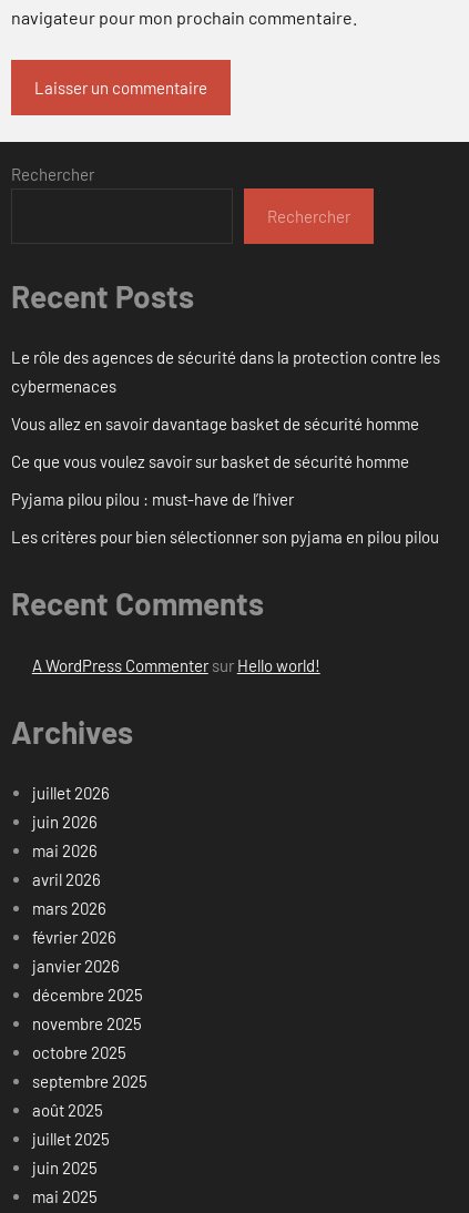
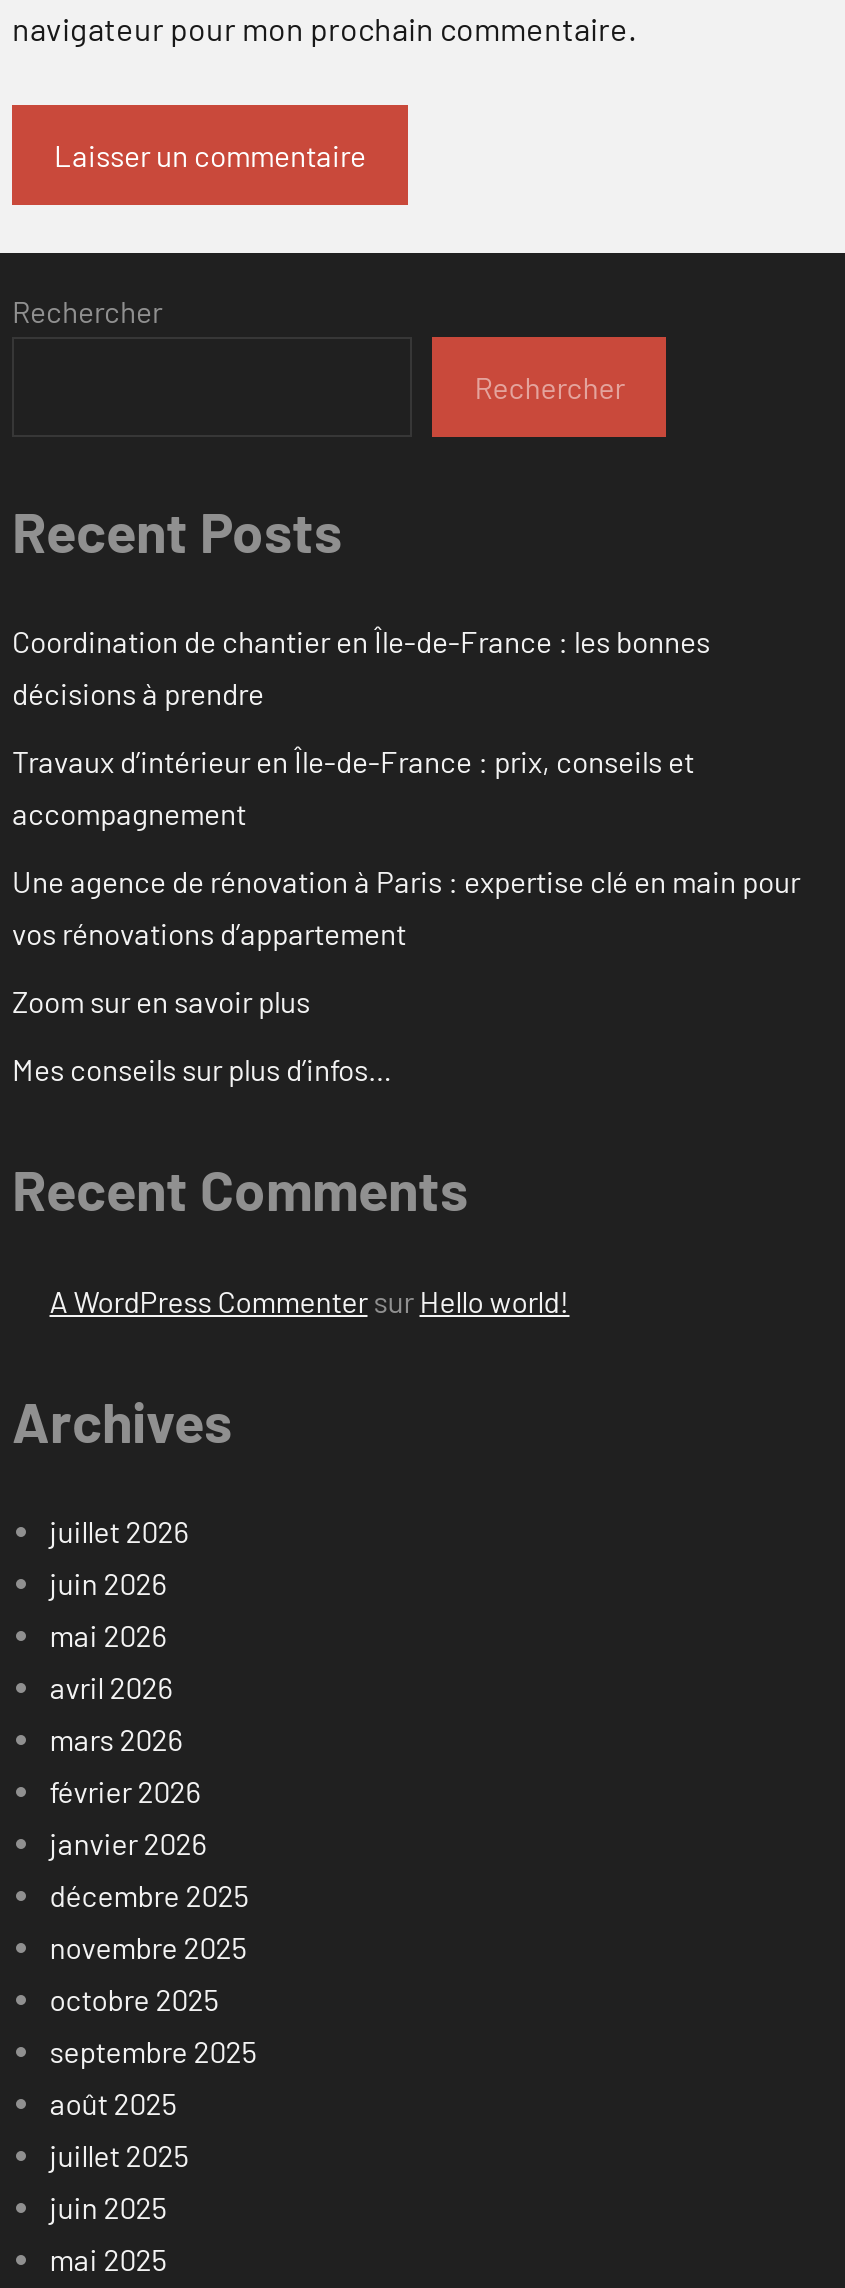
[11,347,440,396] Le rôle des agences de sécurité dans la protection contre les | cybermenaces -> [12,624,710,712] Coordination de chantier en Île-de-France : les bonnes | décisions à prendre
[11,414,419,434] Vous allez en savoir davantage basket de sécurité homme -> [12,744,694,832] Travaux d’intérieur en Île-de-France : prix, conseils et | accompagnement
[11,452,409,472] Ce que vous voulez savoir sur basket de sécurité homme -> [12,864,800,952] Une agence de rénovation à Paris : expertise clé en main pour | vos rénovations d’appartement
[11,489,294,509] Pyjama pilou pilou : must-have de l’hiver -> [12,984,310,1020] Zoom sur en savoir plus
[11,527,439,547] Les critères pour bien sélectionner son pyjama en pilou pilou -> [12,1052,392,1088] Mes conseils sur plus d’infos…

